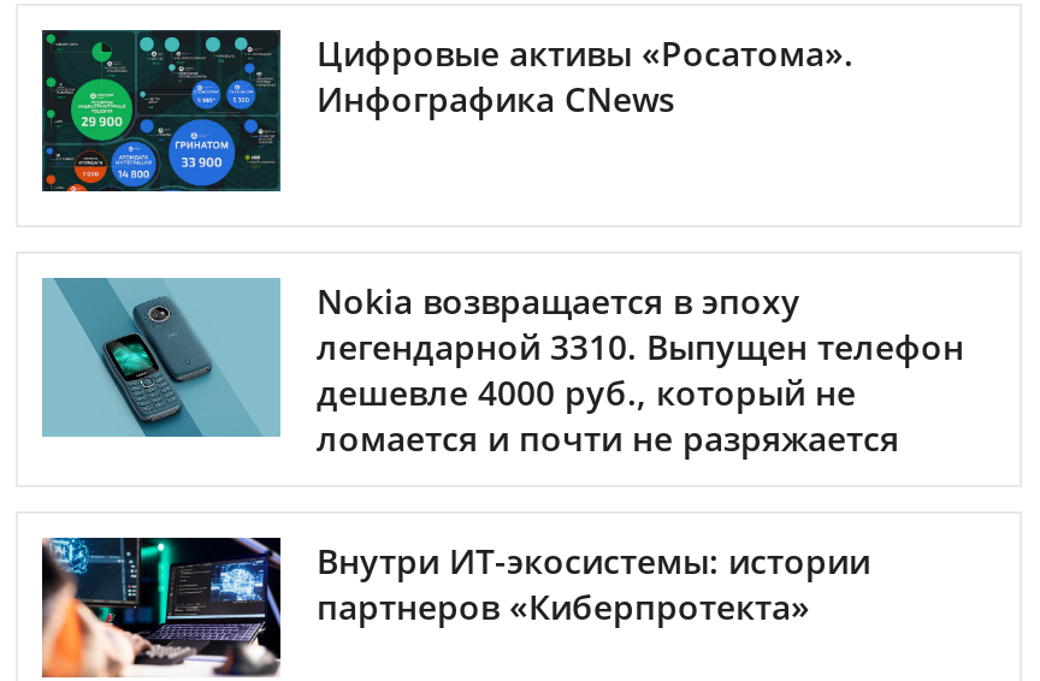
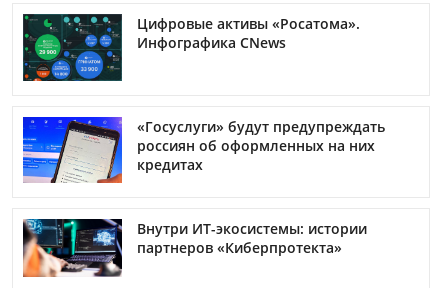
[42,276,964,462] [image] | Nokia возвращается в эпоху | легендарной 3310. Выпущен телефон | дешевле 4000 руб., который не | ломается и почти не разряжается -> [22,116,385,184] [image] | «Госуслуги» будут предупреждать | россиян об оформленных на них | кредитах

